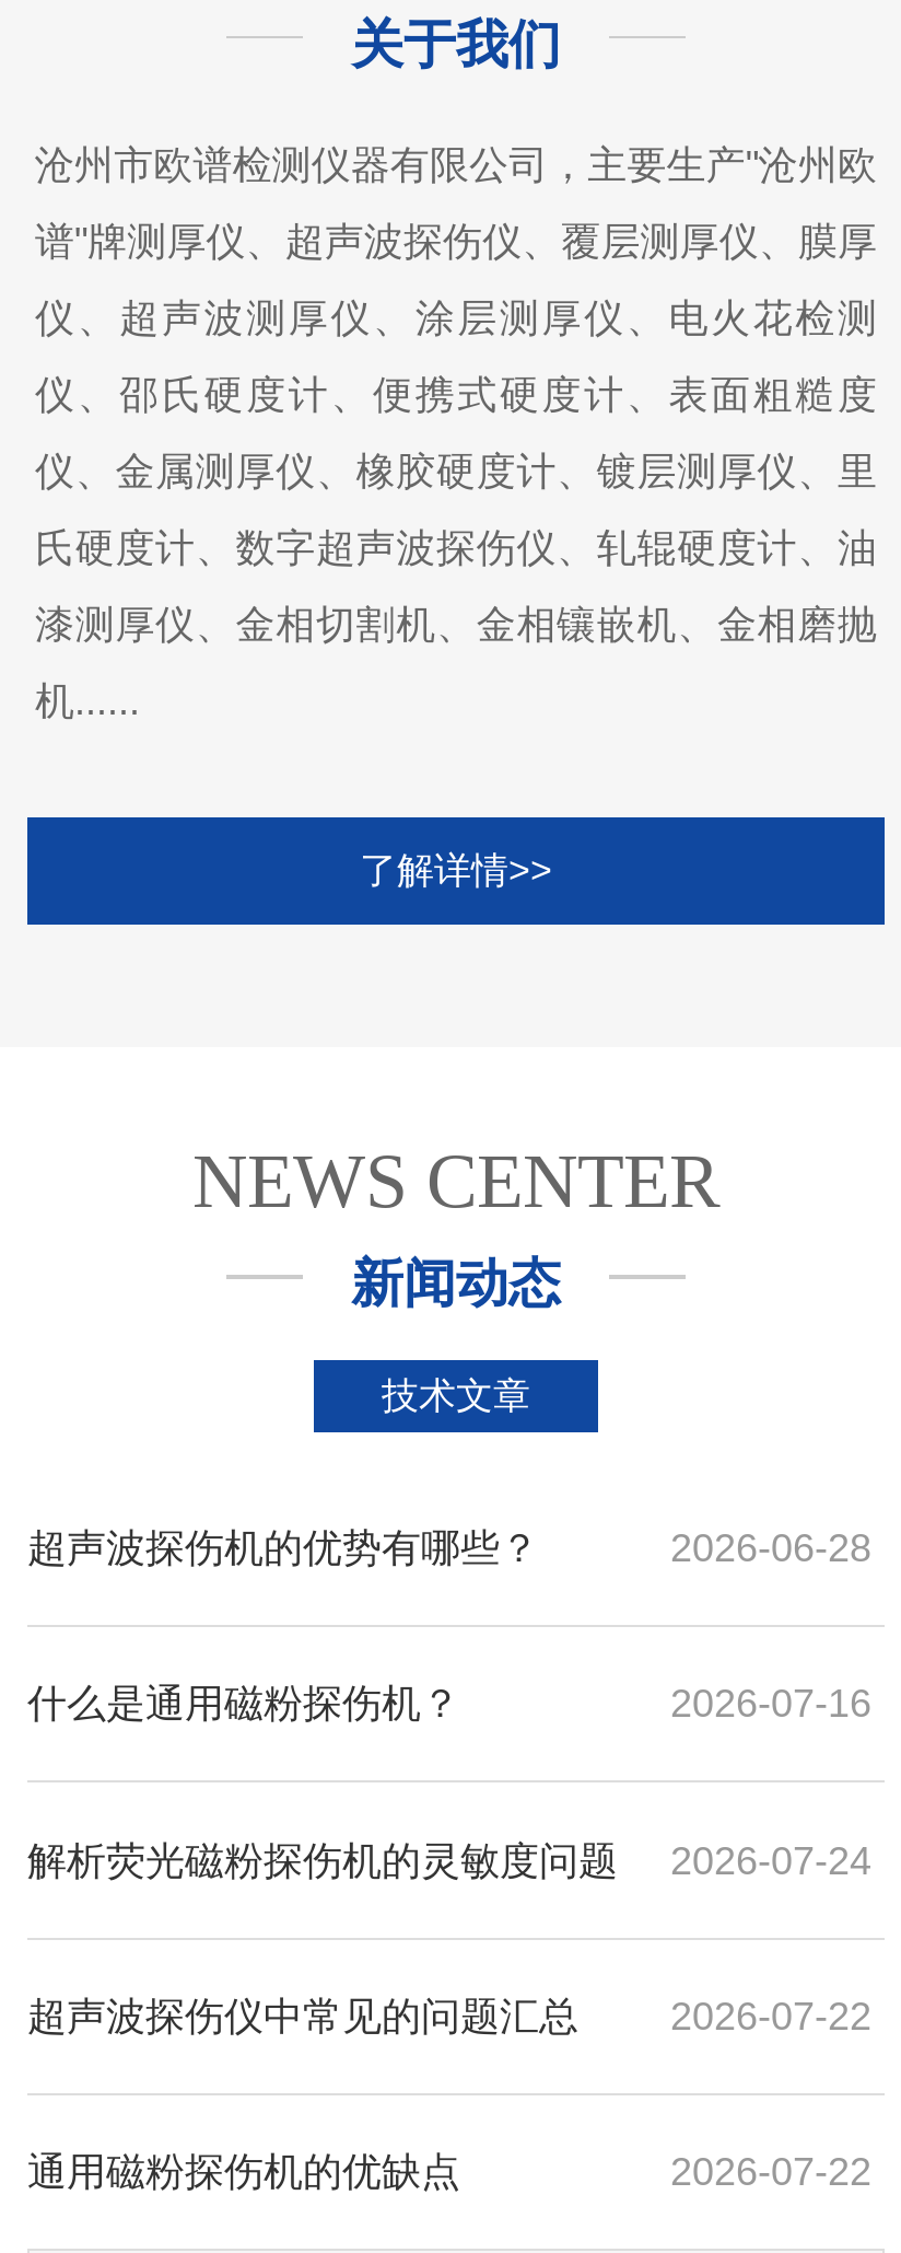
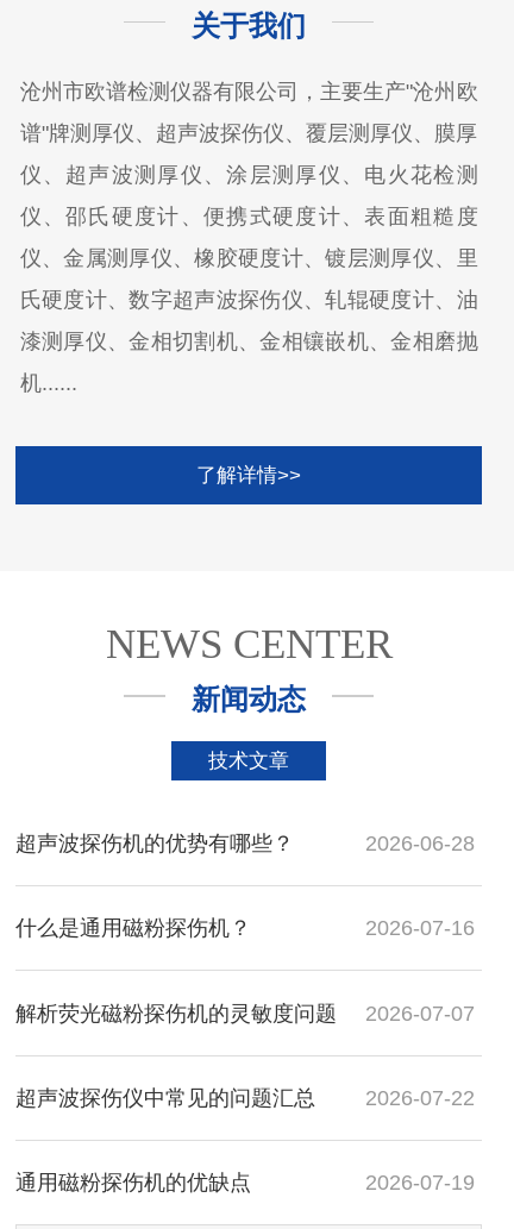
[27,1839,871,1882] 解析荧光磁粉探伤机的灵敏度问题 2026-07-24 -> [15,1001,475,1025] 解析荧光磁粉探伤机的灵敏度问题 2026-07-07
[670,2151,871,2195] 2026-07-22 -> [365,1171,475,1195] 2026-07-19

